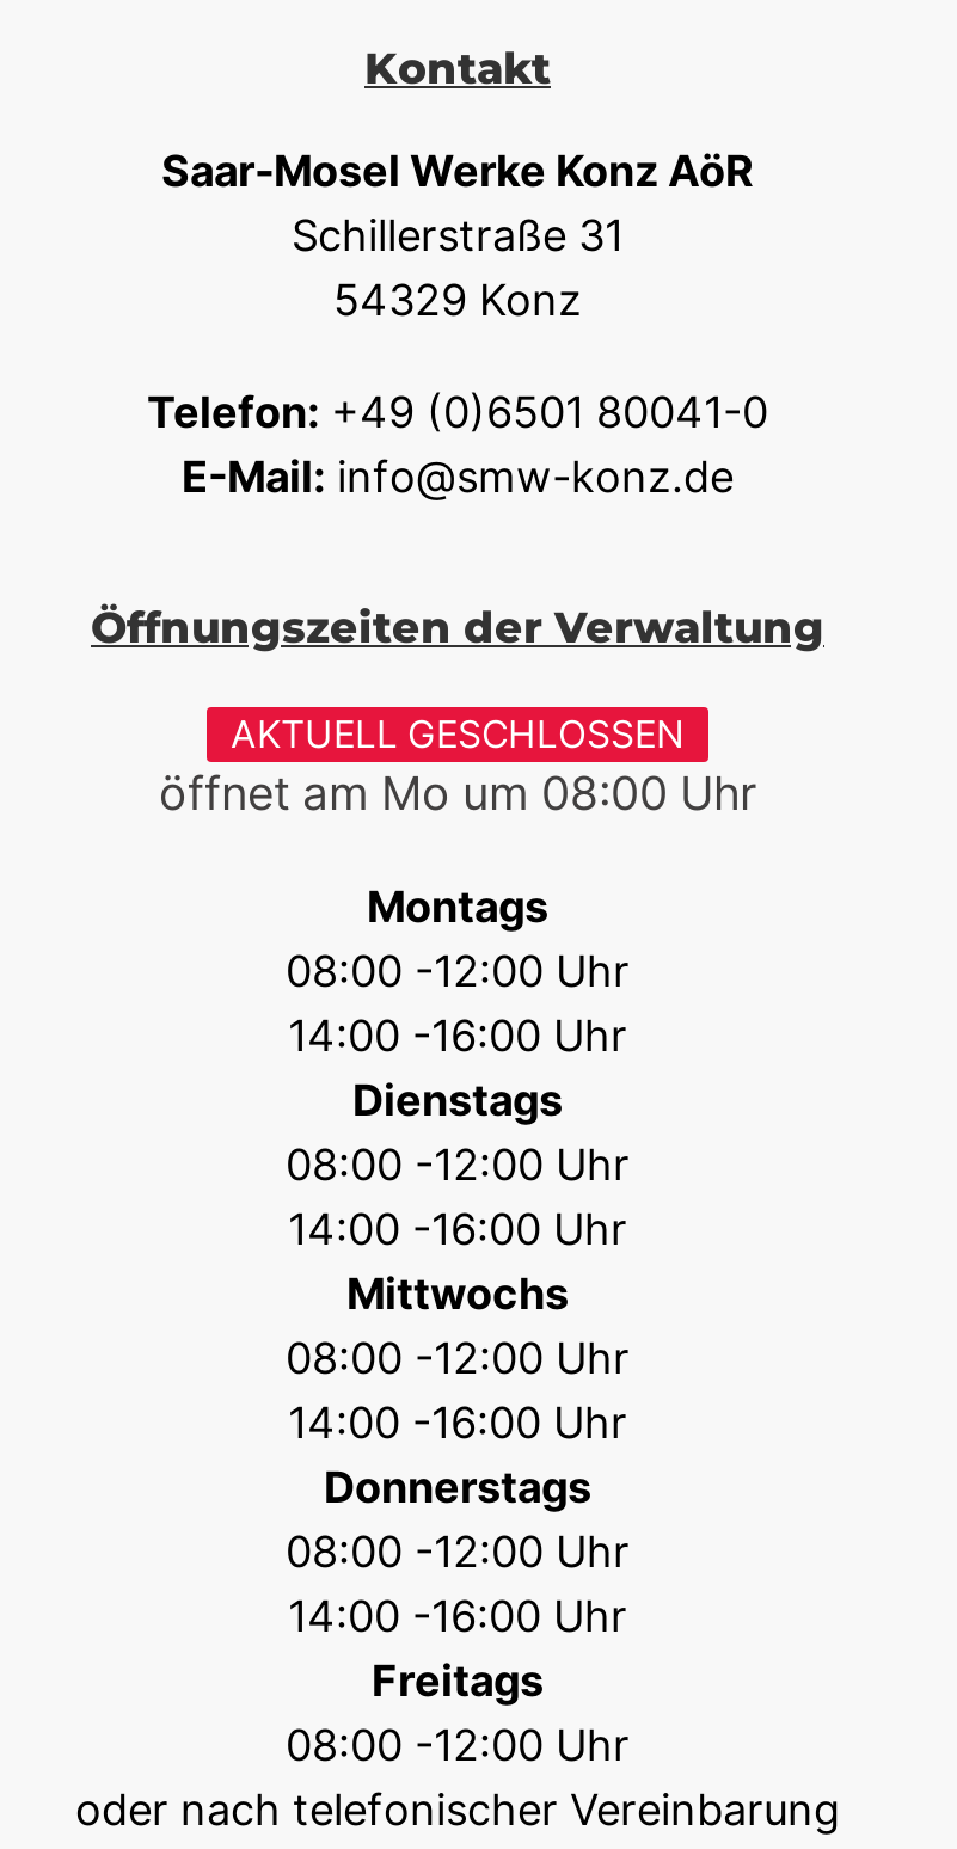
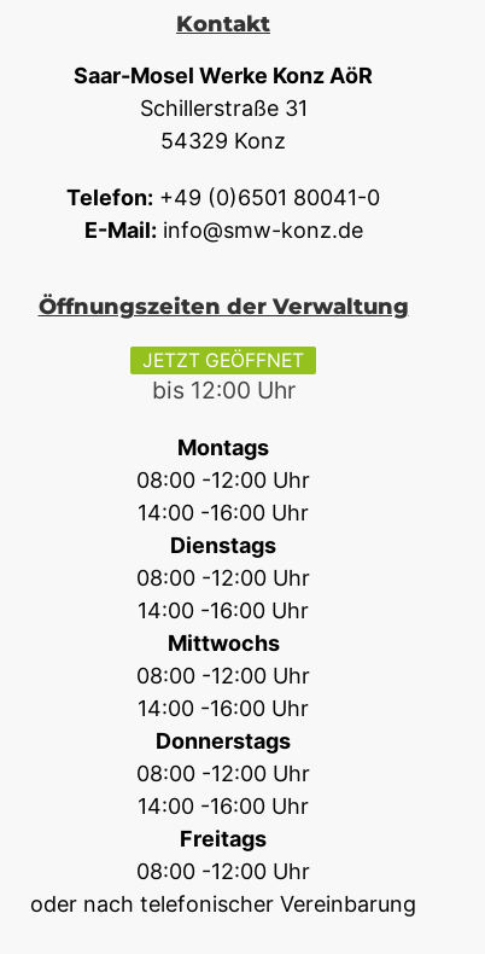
[159,711,756,822] AKTUELL GESCHLOSSEN | öffnet am Mo um 08:00 Uhr -> [142,349,304,405] JETZT GEÖFFNET | bis 12:00 Uhr

